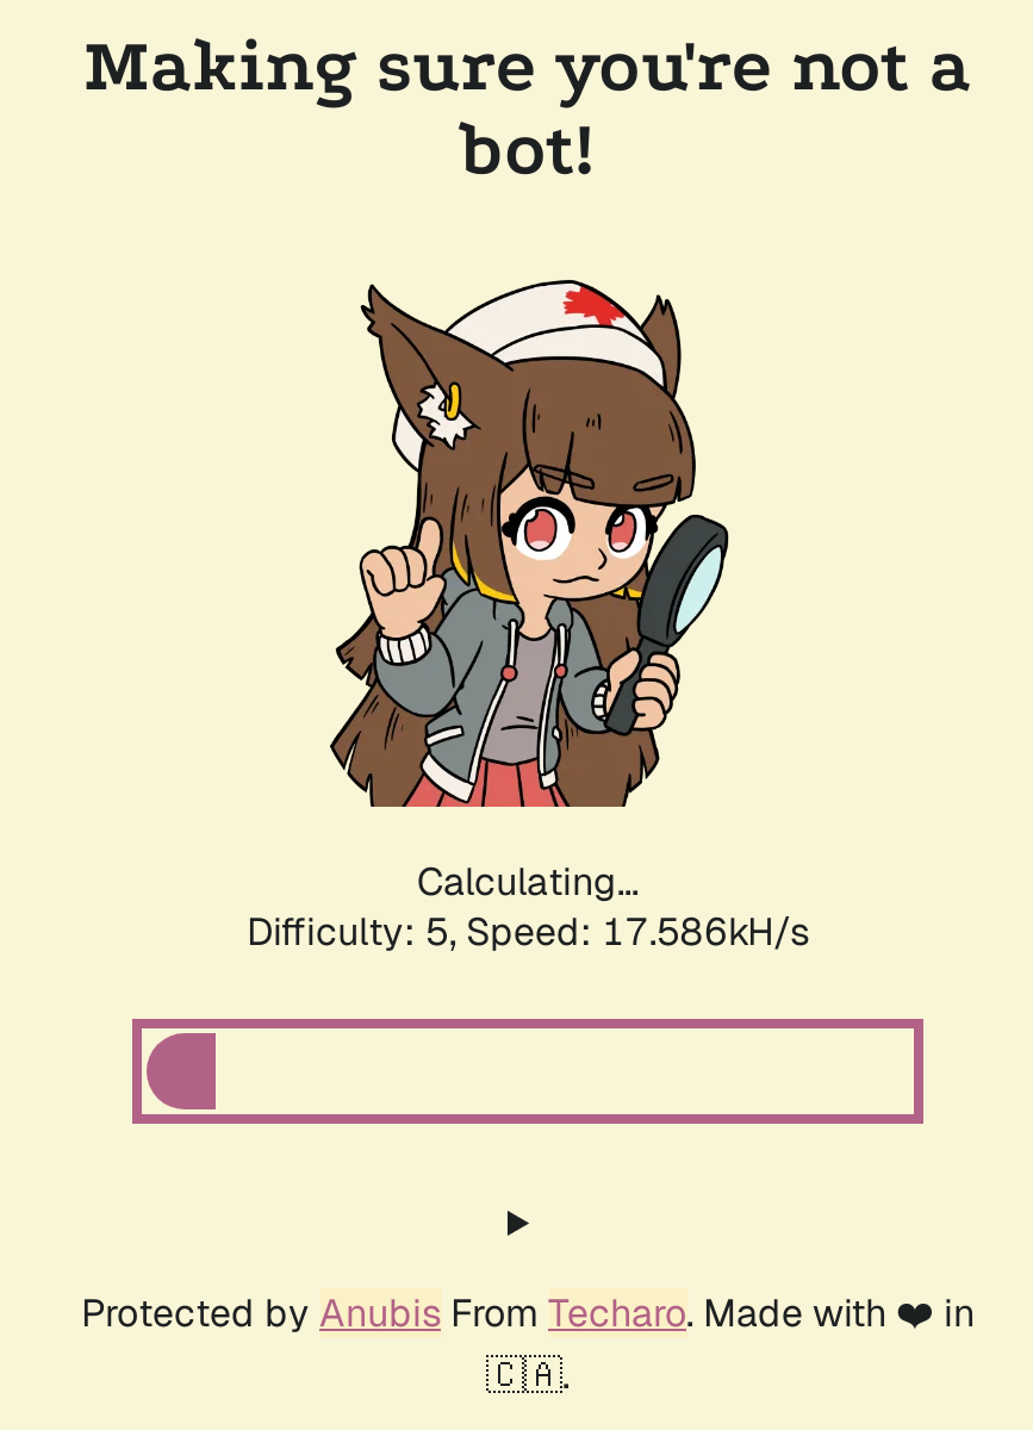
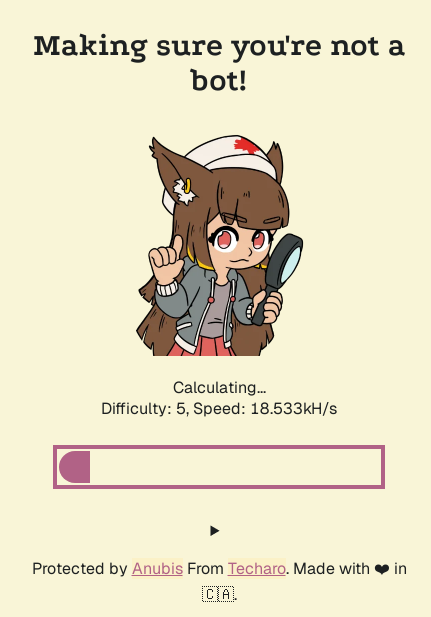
[247,907,809,957] Difficulty: 5, Speed: 17.586kH/s -> [101,398,337,419] Difficulty: 5, Speed: 18.533kH/s

